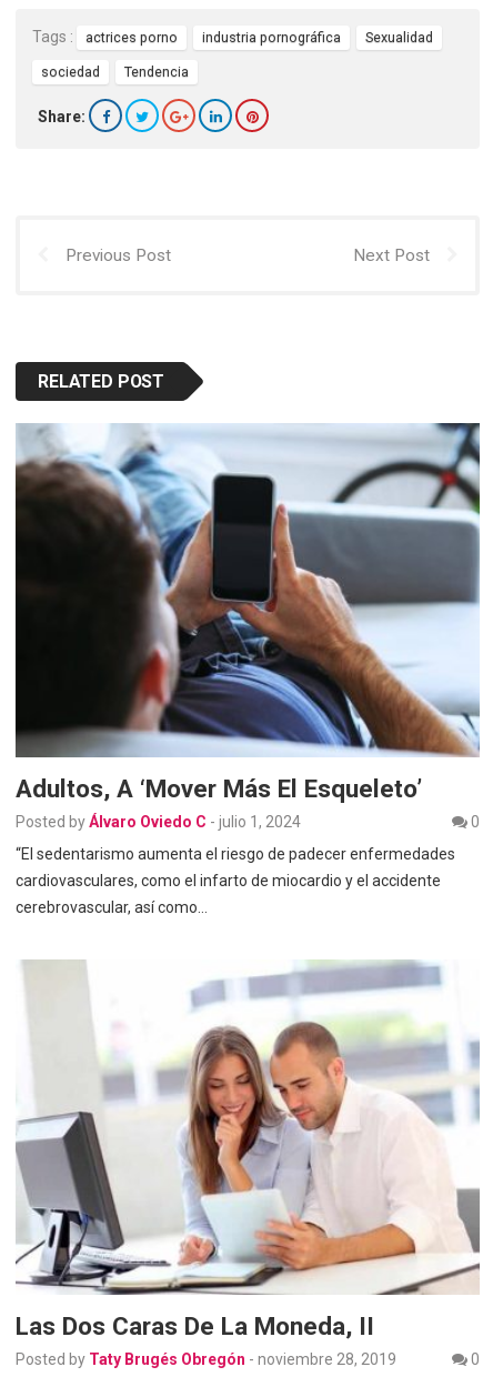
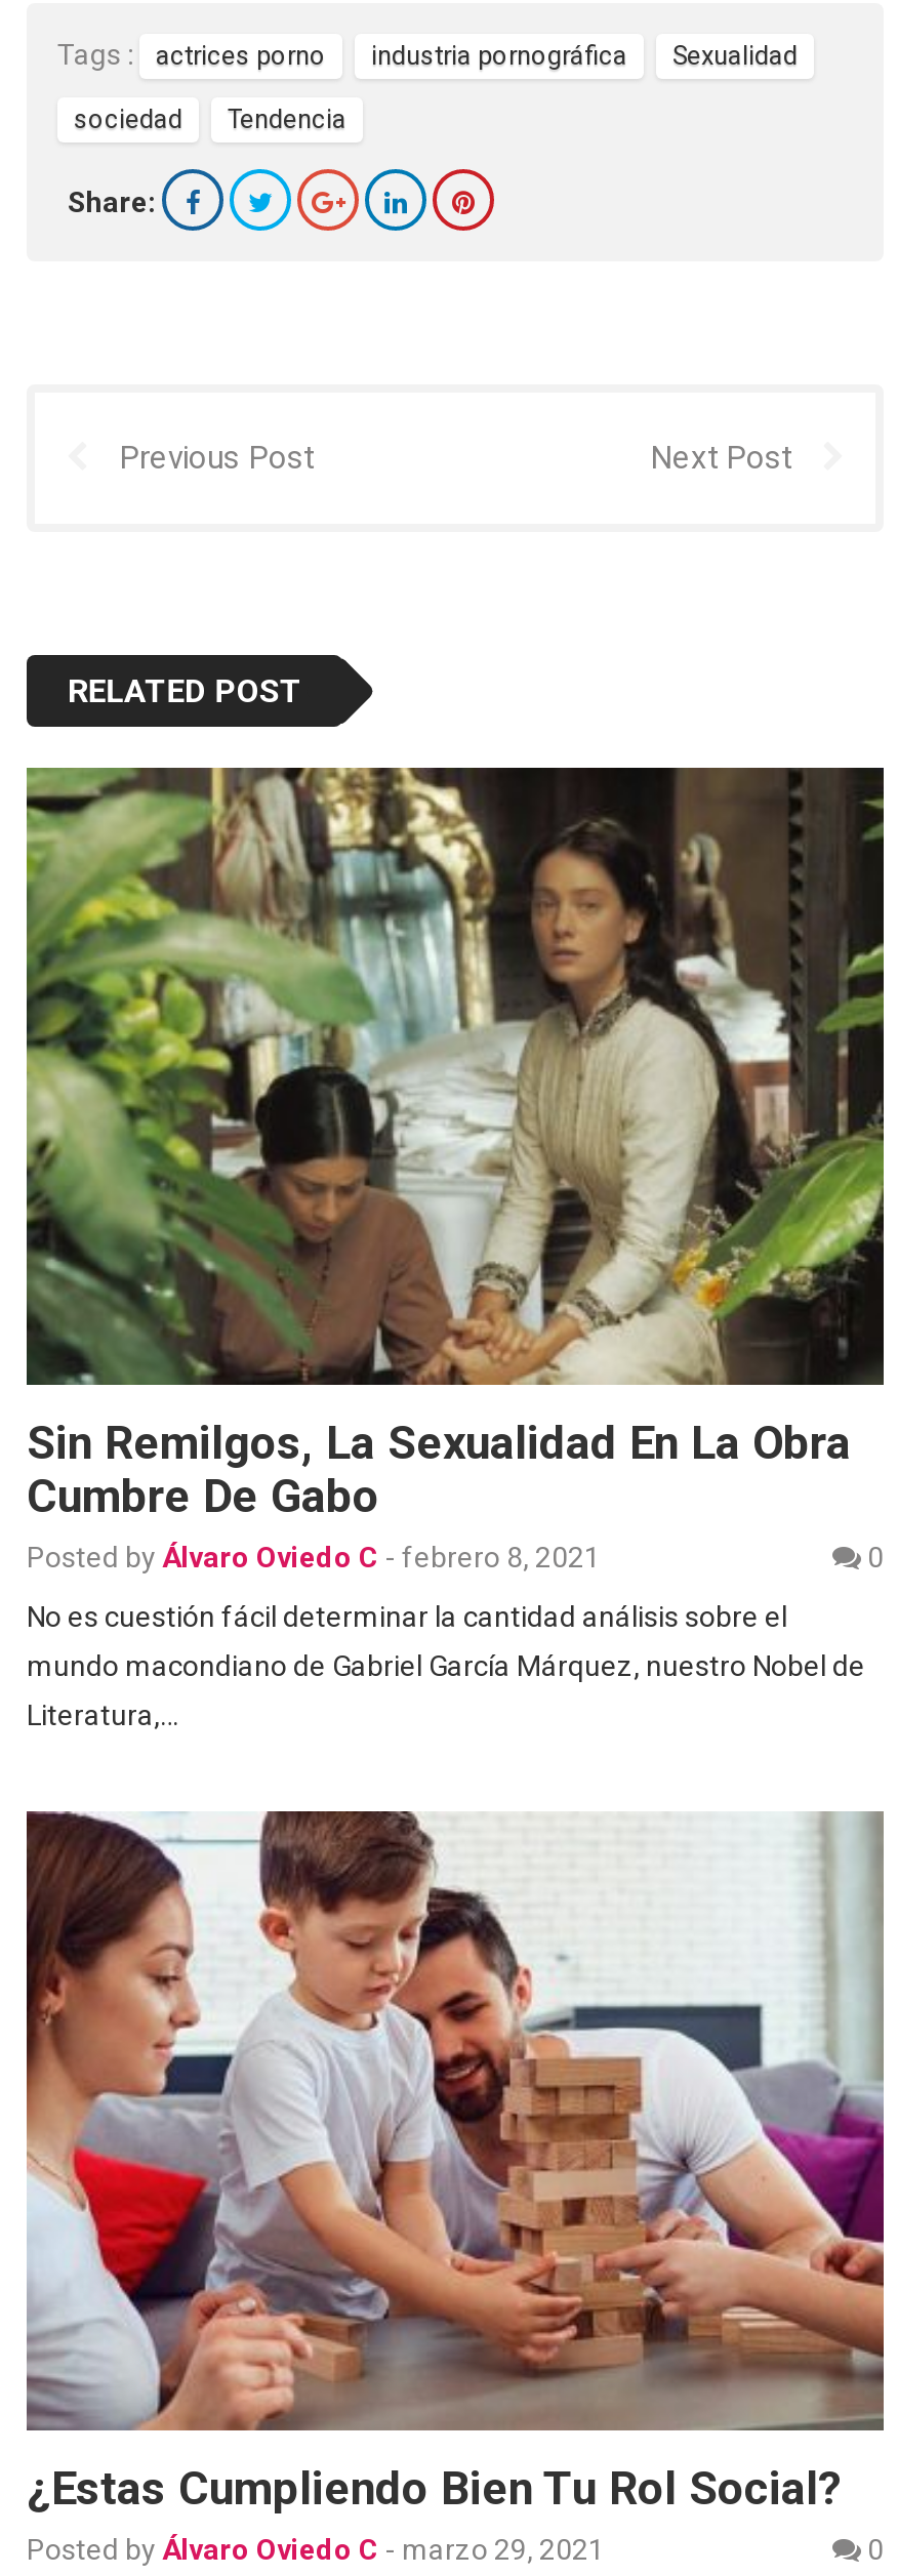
[14,422,481,831] [image] | Adultos, A ‘mover Más El Esqueleto’ | Posted by Álvaro Oviedo C - julio 1, 2024 -> [25,766,886,1574] [image] | Sin Remilgos, La Sexualidad En La Obra | Cumbre De Gabo | Posted by Álvaro Oviedo C - febrero 8, 2021
[16,846,455,863] “El sedentarismo aumenta el riesgo de padecer enfermedades -> [27,1601,787,1634] No es cuestión fácil determinar la cantidad análisis sobre el
[16,872,441,890] cardiovasculares, como el infarto de miocardio y el accidente -> [27,1650,865,1683] mundo macondiano de Gabriel García Márquez, nuestro Nobel de
[16,899,208,917] cerebrovascular, así como… -> [27,1699,178,1732] Literatura,…
[16,959,480,1368] [image] | Las Dos Caras De La Moneda, II | Posted by Taty Brugés Obregón - noviembre 28, 2019 -> [25,1809,886,2566] [image] | ¿Estas Cumpliendo Bien Tu Rol Social? | Posted by Álvaro Oviedo C - marzo 29, 2021

